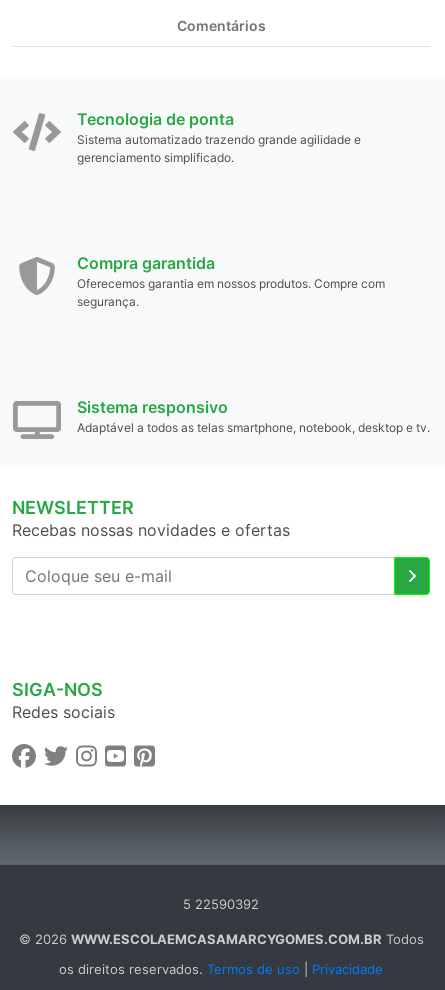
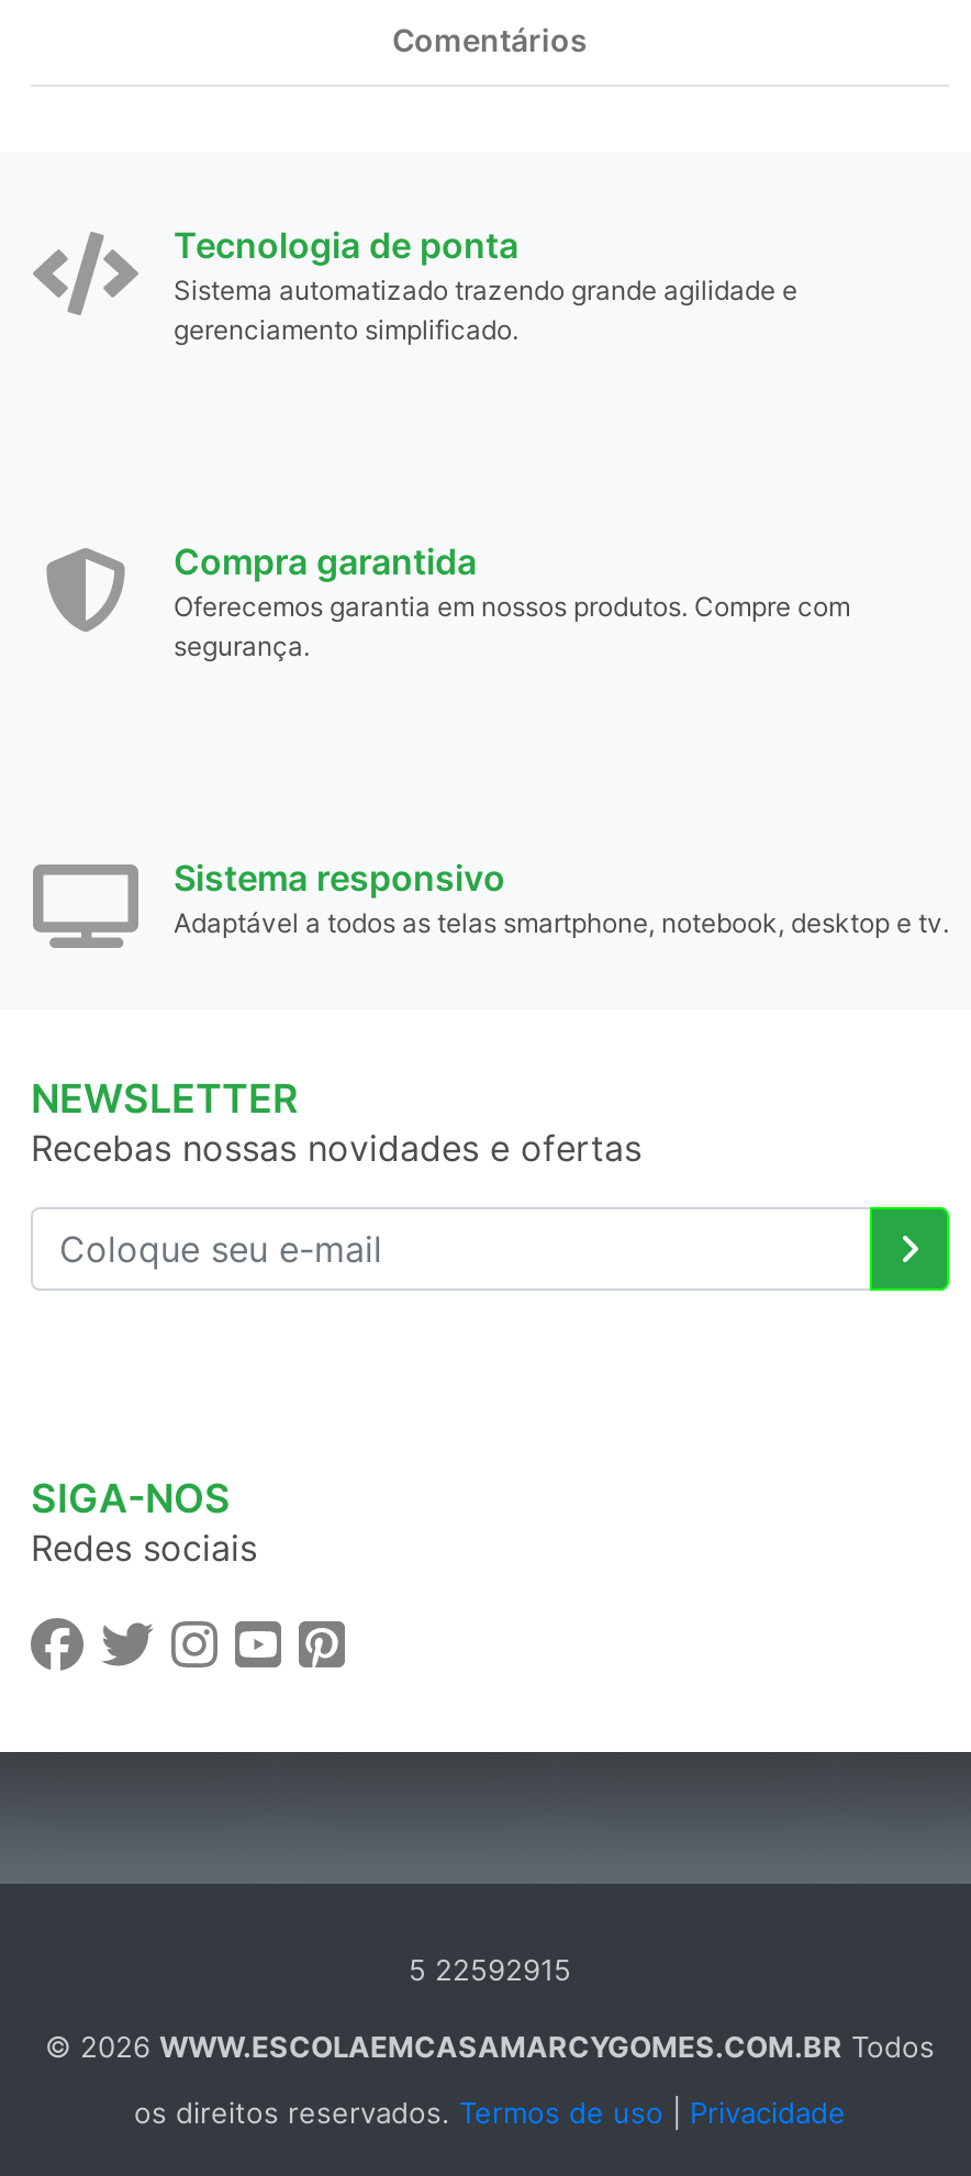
[183,896,259,912] 5 22590392 -> [409,1951,571,1987] 5 22592915

